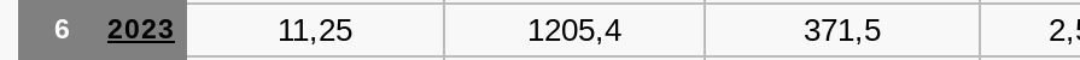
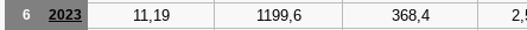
[278,11,352,47] 11,25 -> [132,7,169,24] 11,19
[527,11,621,47] 1205,4 -> [256,7,301,24] 1199,6
[804,11,881,47] 371,5 -> [391,7,429,24] 368,4

